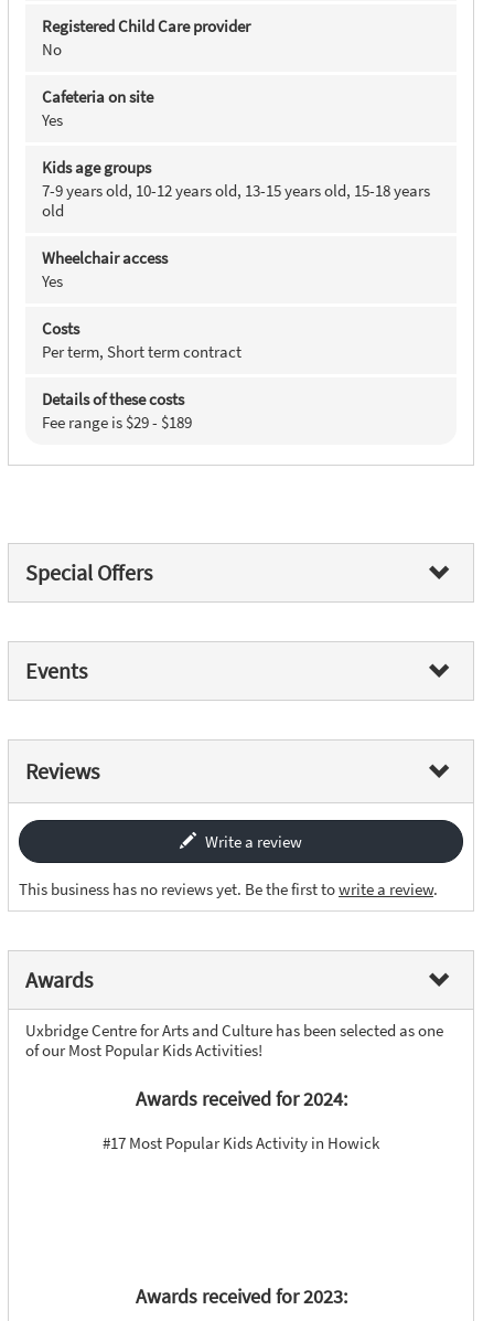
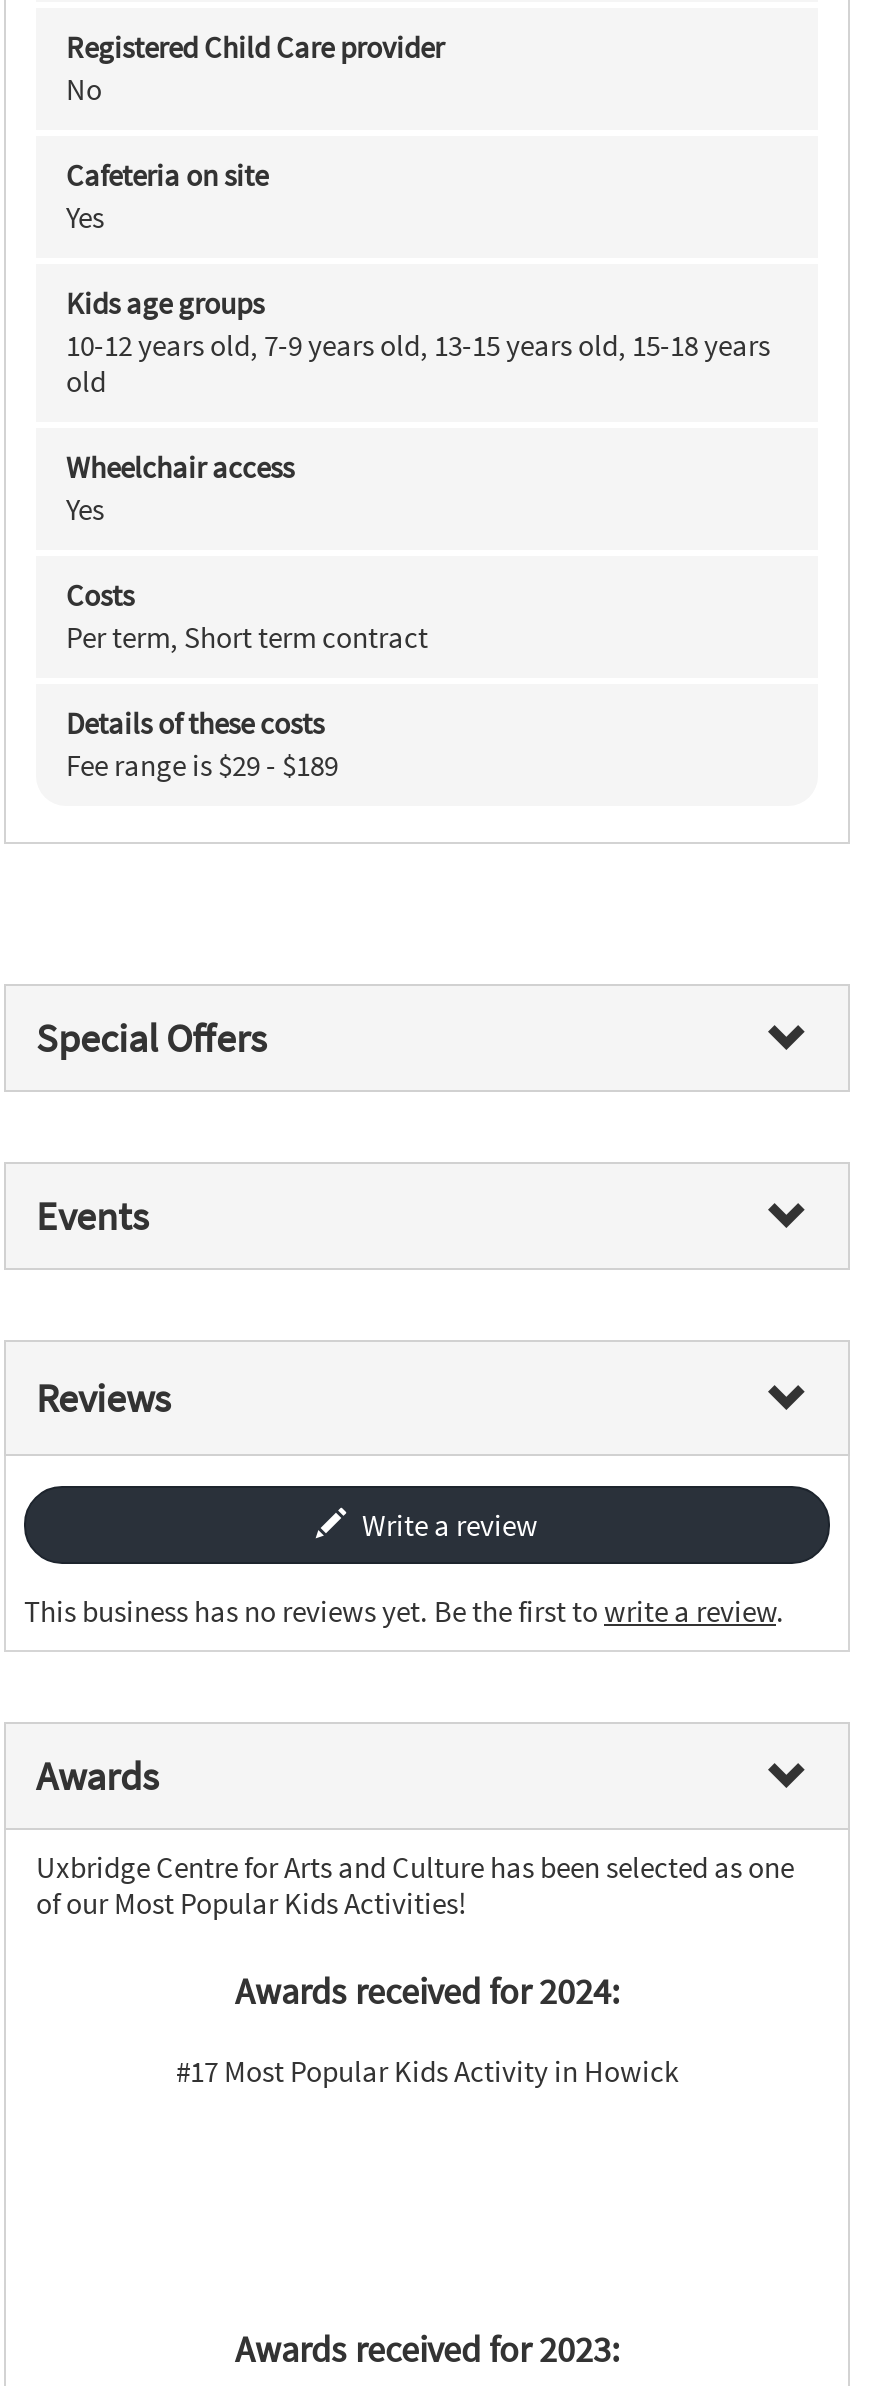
[42,180,430,201] 7-9 years old, 10-12 years old, 13-15 years old, 15-18 years -> [66,326,770,364] 10-12 years old, 7-9 years old, 13-15 years old, 15-18 years

